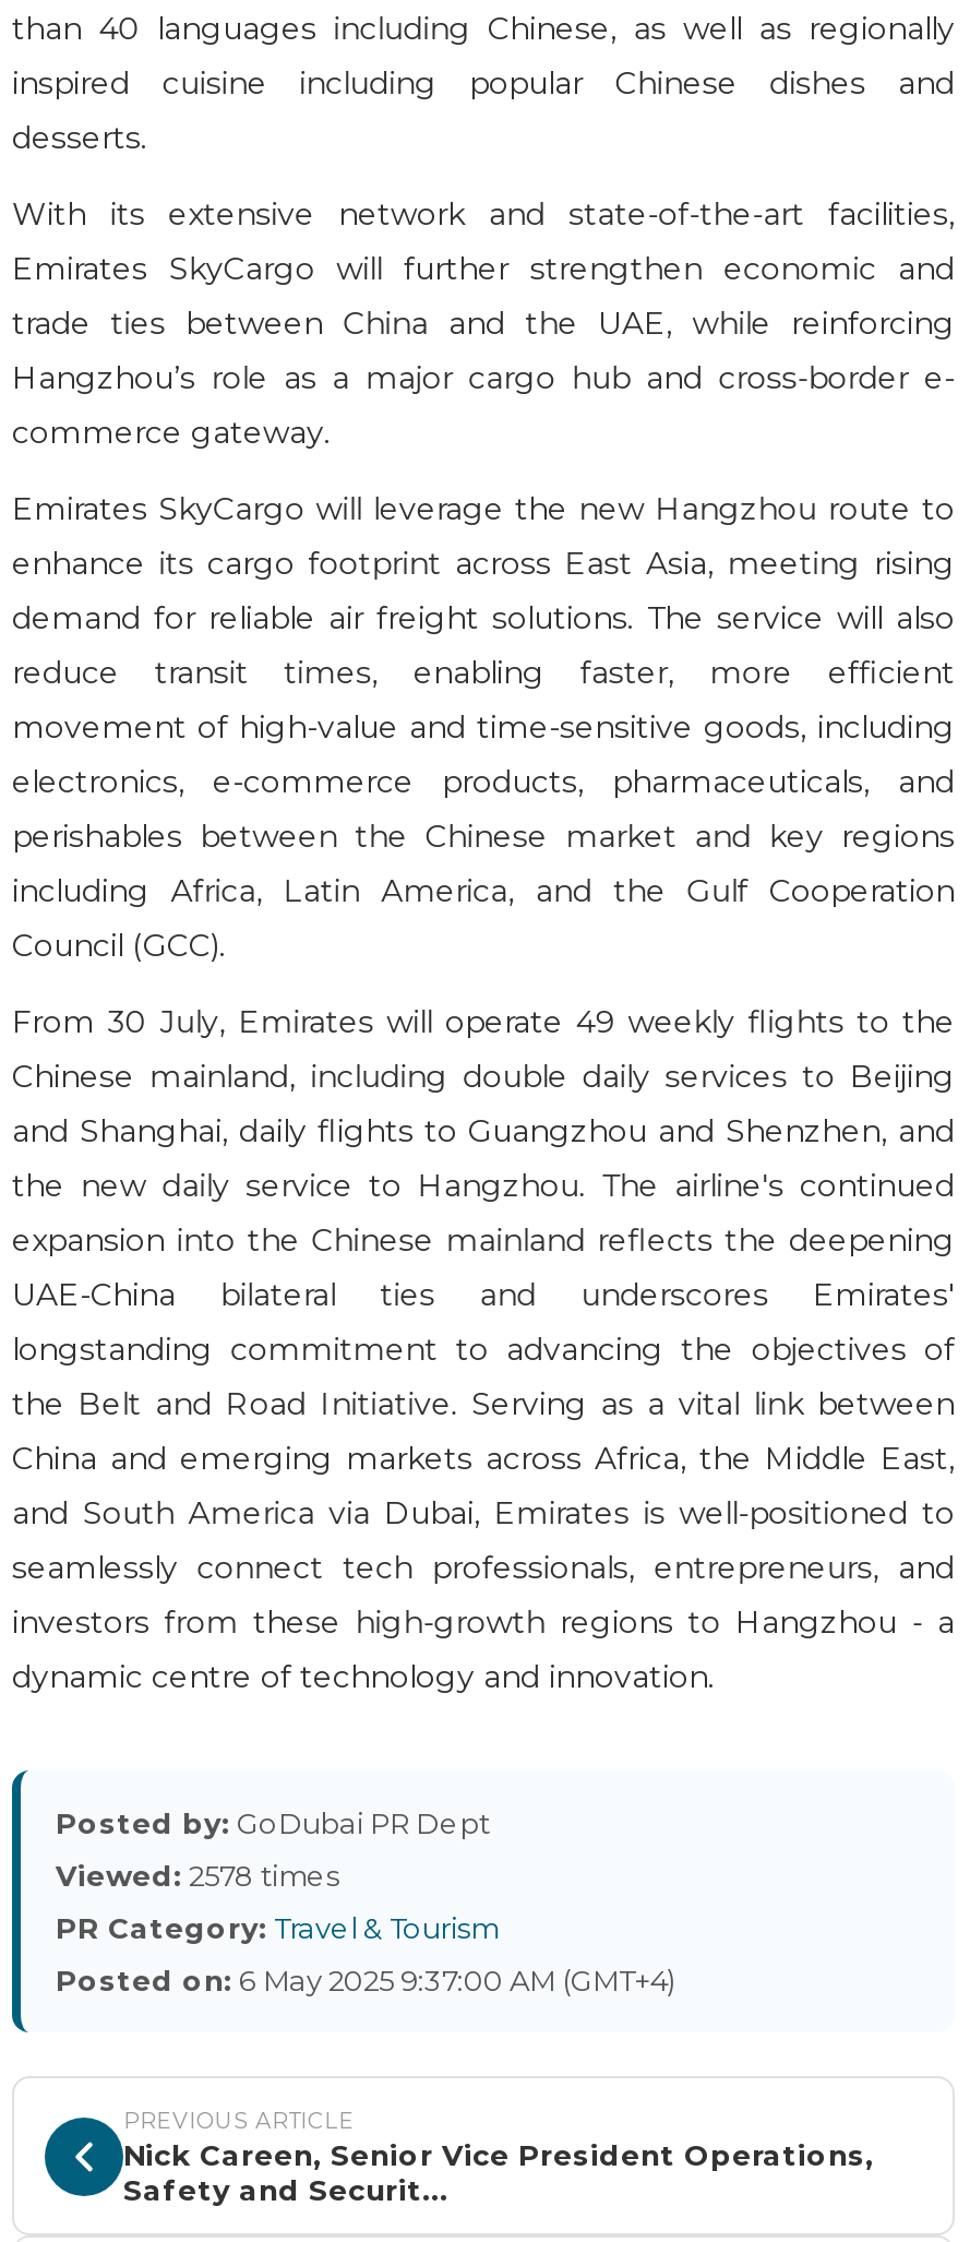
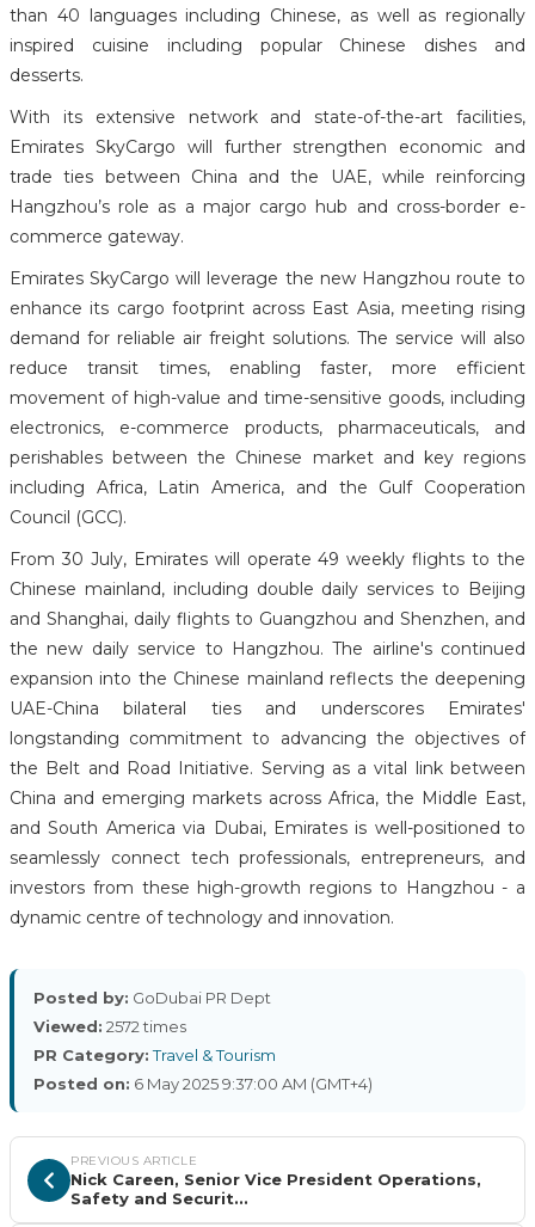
[56,1858,339,1893] Viewed: 2578 times -> [33,1017,186,1036] Viewed: 2572 times

